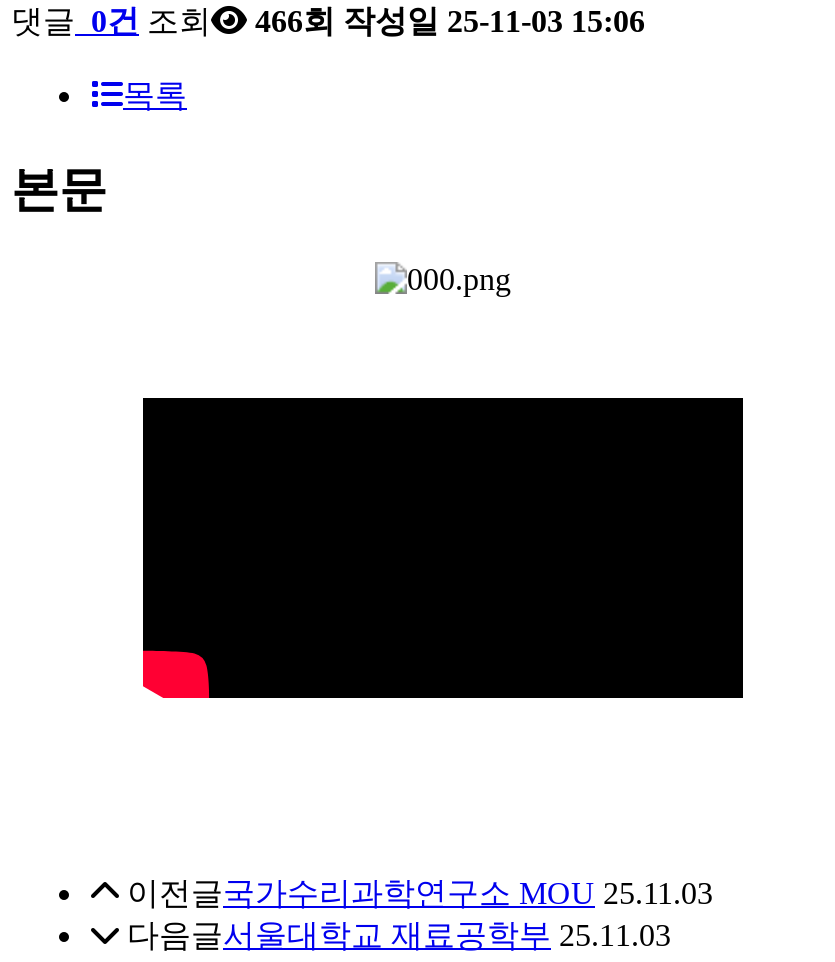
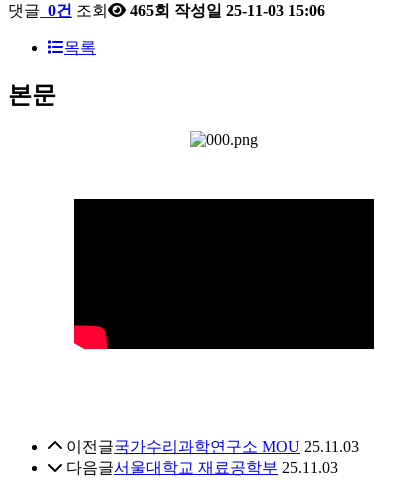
[11,5,645,39] 댓글 0건 조회 466회 작성일 25-11-03 15:06 -> [8,2,325,19] 댓글 0건 조회 465회 작성일 25-11-03 15:06

